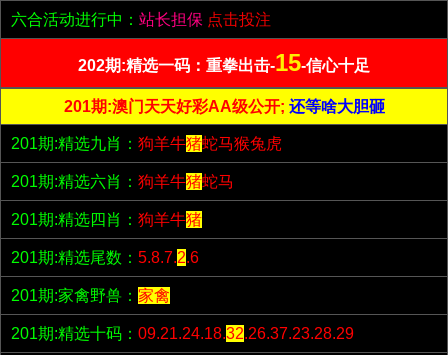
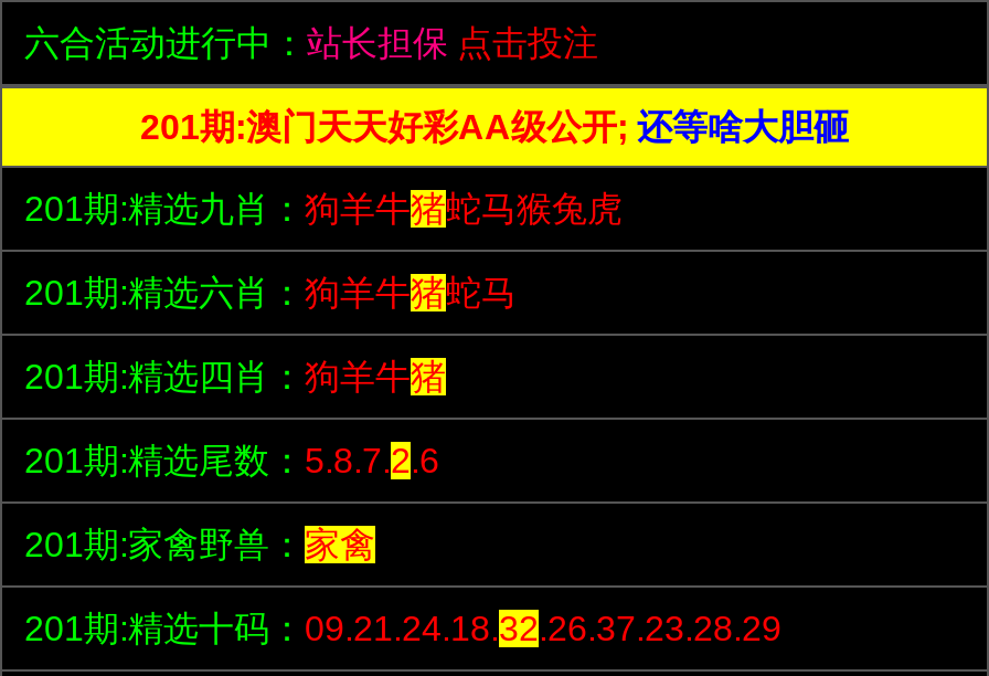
[78,49,370,76] 202期:精选一码：重拳出击-15-信心十足 -> none

